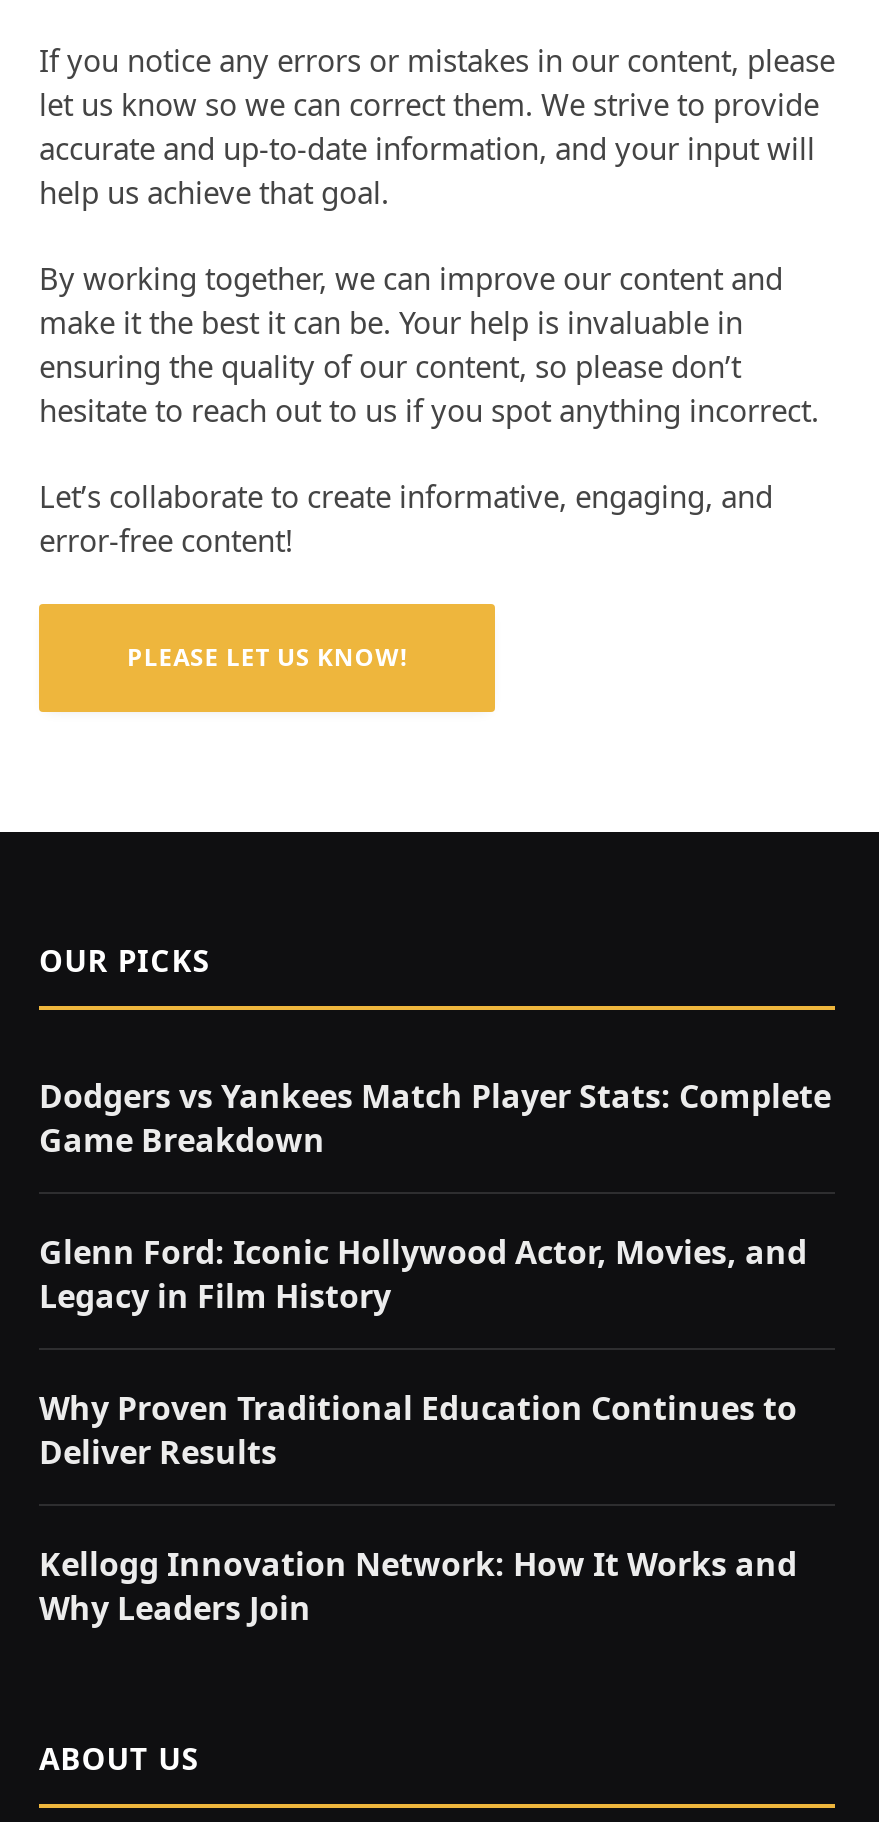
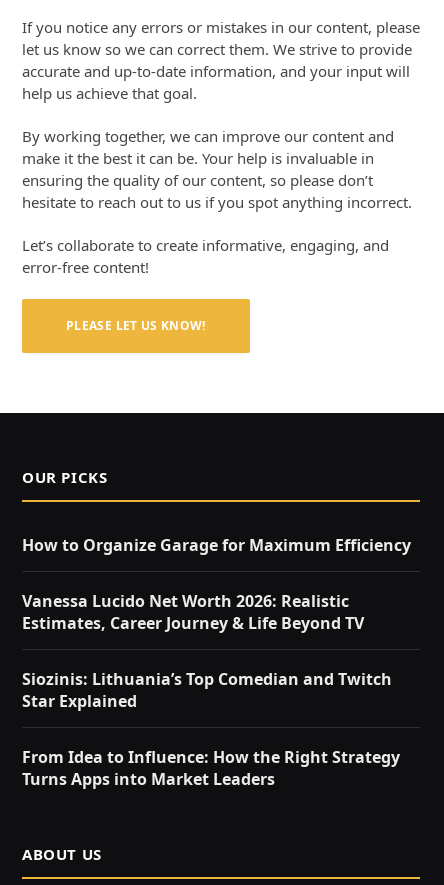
[39,1073,831,1161] Dodgers vs Yankees Match Player Stats: Complete | Game Breakdown -> [22,534,411,556] How to Organize Garage for Maximum Efficiency
[39,1229,807,1317] Glenn Ford: Iconic Hollywood Actor, Movies, and | Legacy in Film History -> [22,590,364,634] Vanessa Lucido Net Worth 2026: Realistic | Estimates, Career Journey & Life Beyond TV
[39,1385,797,1473] Why Proven Traditional Education Continues to | Deliver Results -> [22,668,392,712] Siozinis: Lithuania’s Top Comedian and Twitch | Star Explained
[39,1541,797,1629] Kellogg Innovation Network: How It Works and | Why Leaders Join -> [22,746,400,790] From Idea to Influence: How the Right Strategy | Turns Apps into Market Leaders

